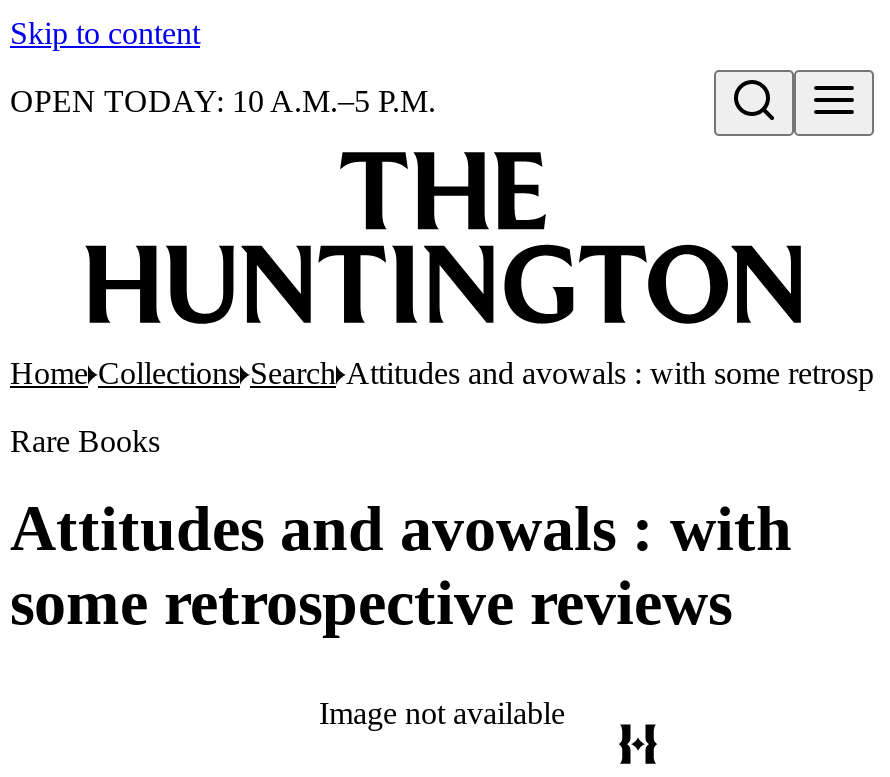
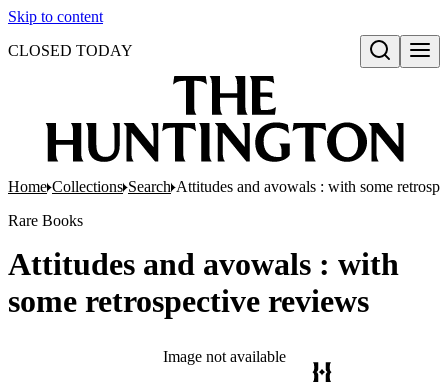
[10,84,436,118] OPEN TODAY: 10 A.M.–5 P.M. -> [8,42,133,59] CLOSED TODAY

